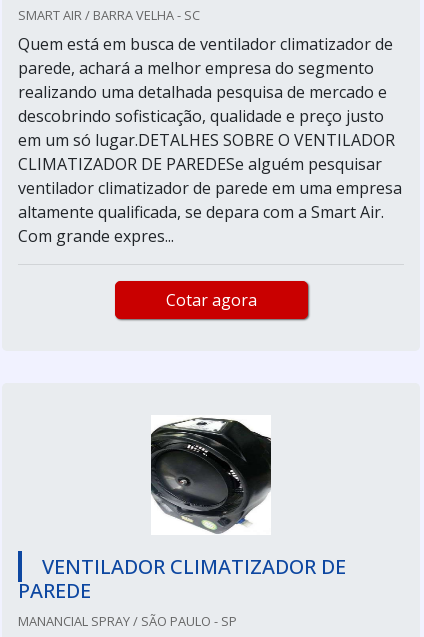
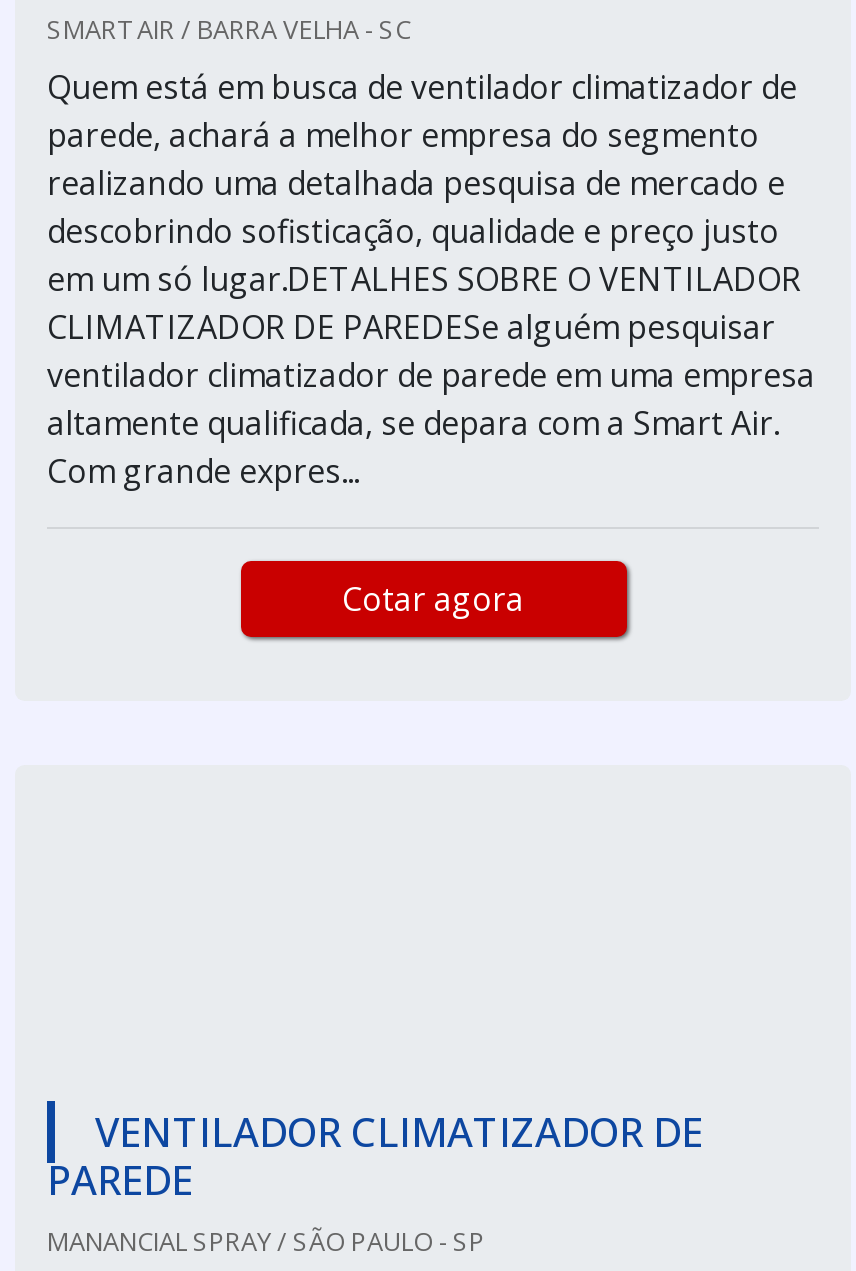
[150,417,272,534] [image] -> none

